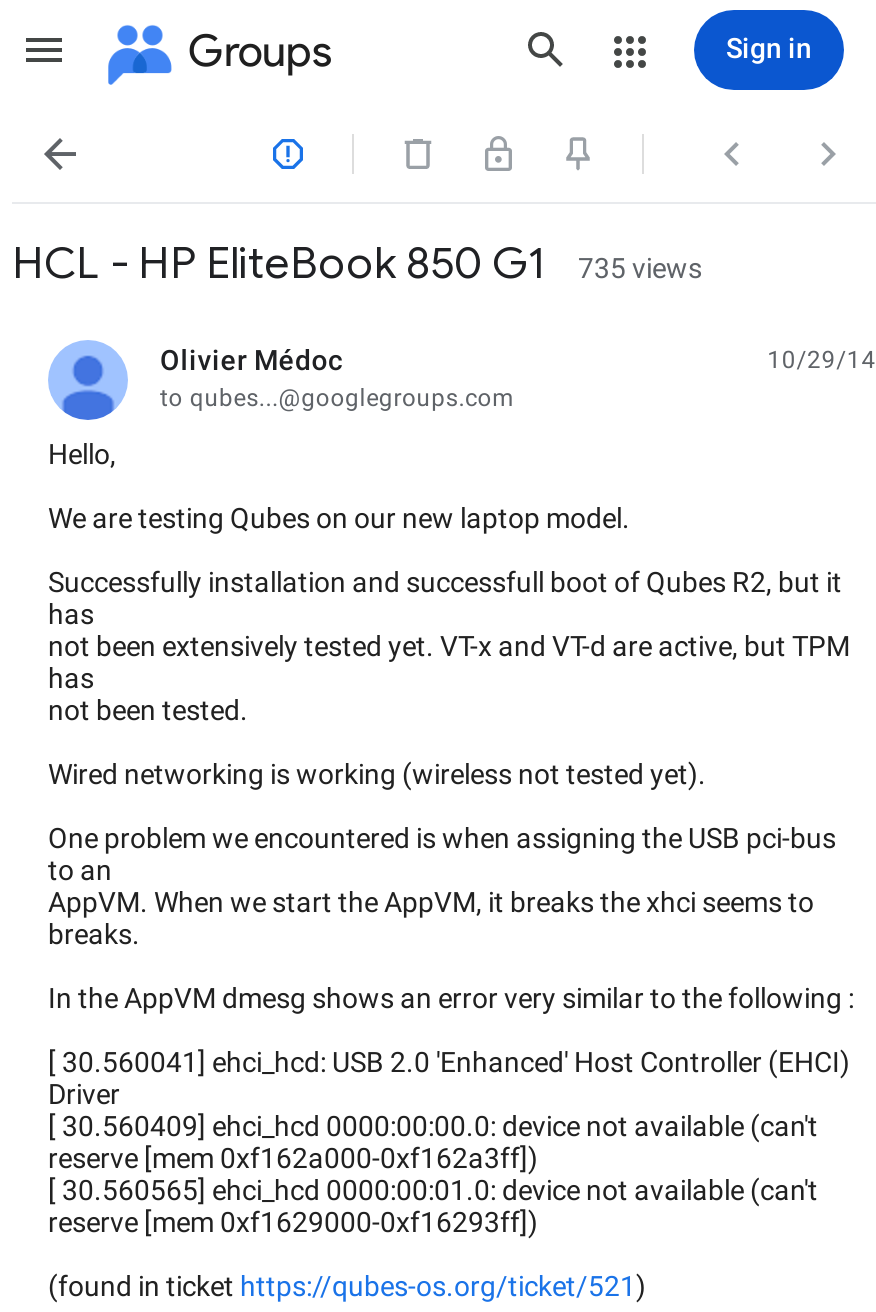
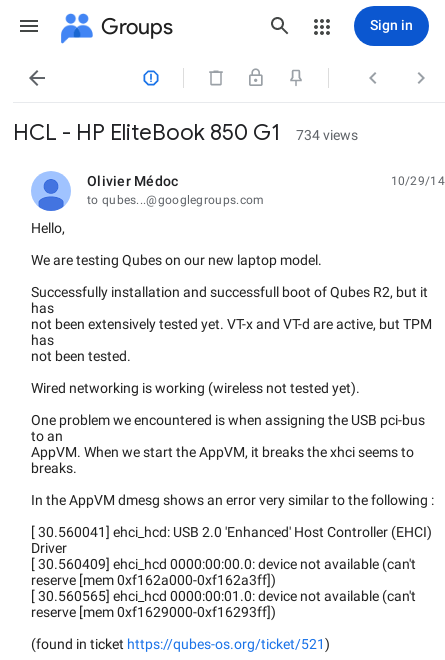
[12,236,702,290] HCL - HP EliteBook 850 G1 735 views -> [13,119,358,146] HCL - HP EliteBook 850 G1 734 views

